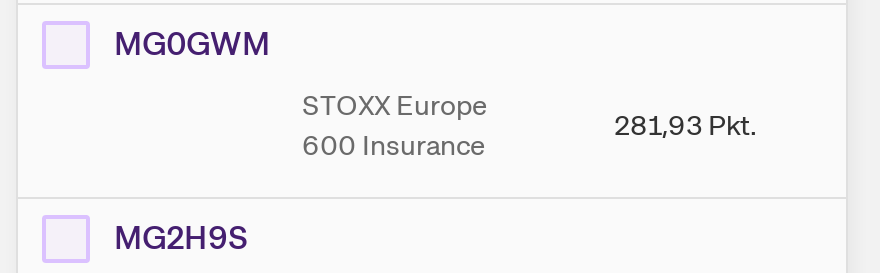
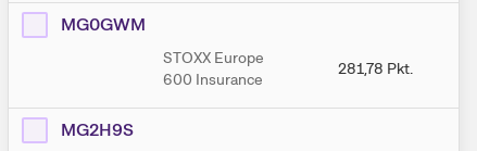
[614,107,756,143] 281,93 Pkt. -> [338,59,413,78] 281,78 Pkt.

